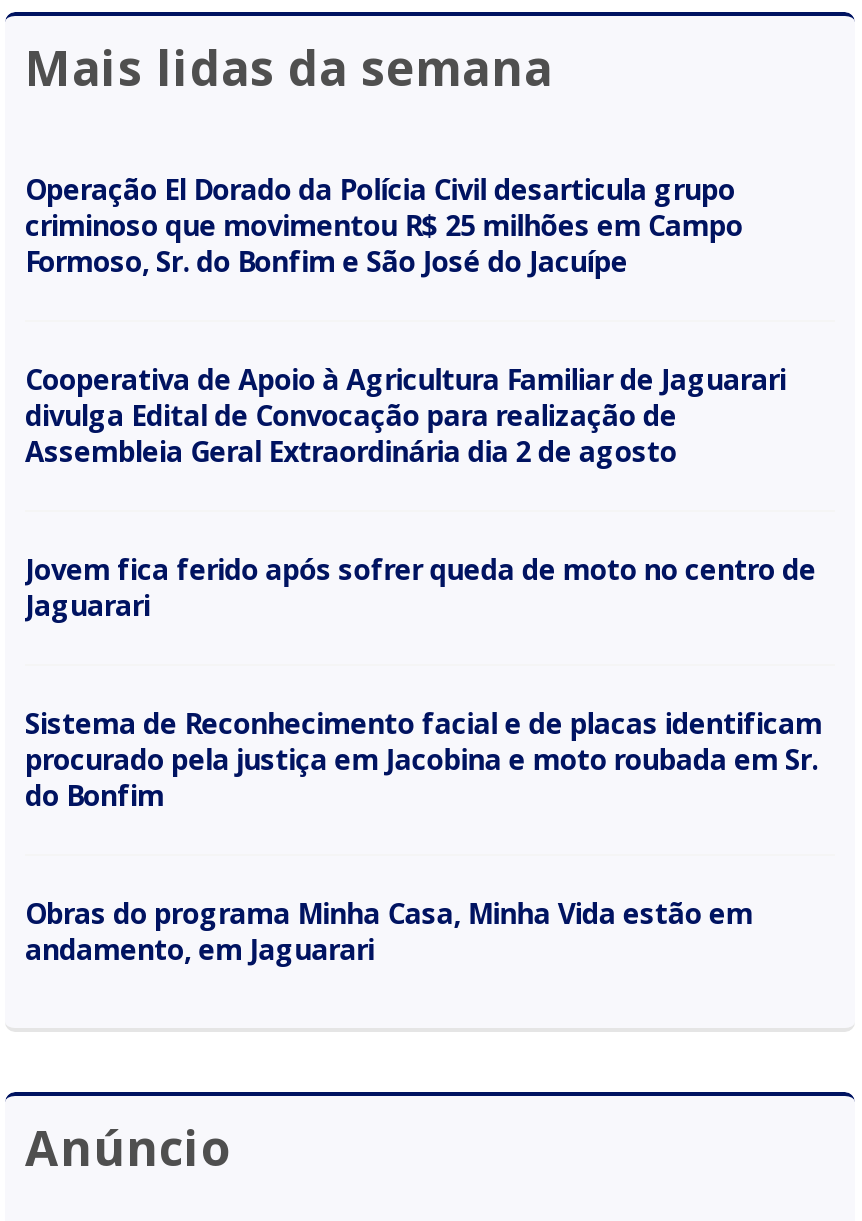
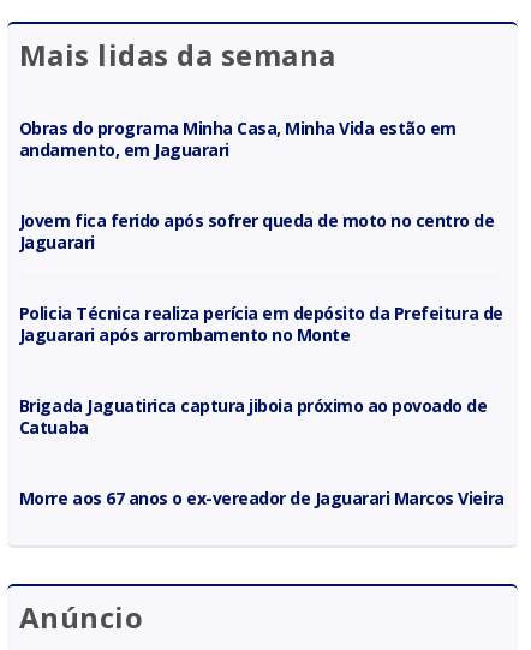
[25,171,822,815] Operação El Dorado da Polícia Civil desarticula grupo | criminoso que movimentou R$ 25 milhões em Campo | Formoso, Sr. do Bonfim e São José do Jacuípe | Cooperativa de Apoio à Agricultura Familiar de Jaguarari | divulga Edital de Convocação para realização de | Assembleia Geral Extraordinária dia 2 de agosto | Sistema de Reconhecimento facial e de placas identificam | procurado pela justiça em Jacobina e moto roubada em Sr. | do Bonfim -> none
moved [25,551,816,625] -> [19,210,494,254]: Jovem fica ferido após sofrer queda de moto no centro de | Jaguarari
moved [25,895,753,969] -> [19,117,457,161]: Obras do programa Minha Casa, Minha Vida estão em | andamento, em Jaguarari
none -> [19,302,504,510] Policia Técnica realiza perícia em depósito da Prefeitura de | Jaguarari após arrombamento no Monte | Brigada Jaguatirica captura jiboia próximo ao povoado de | Catuaba | Morre aos 67 anos o ex-vereador de Jaguarari Marcos Vieira

